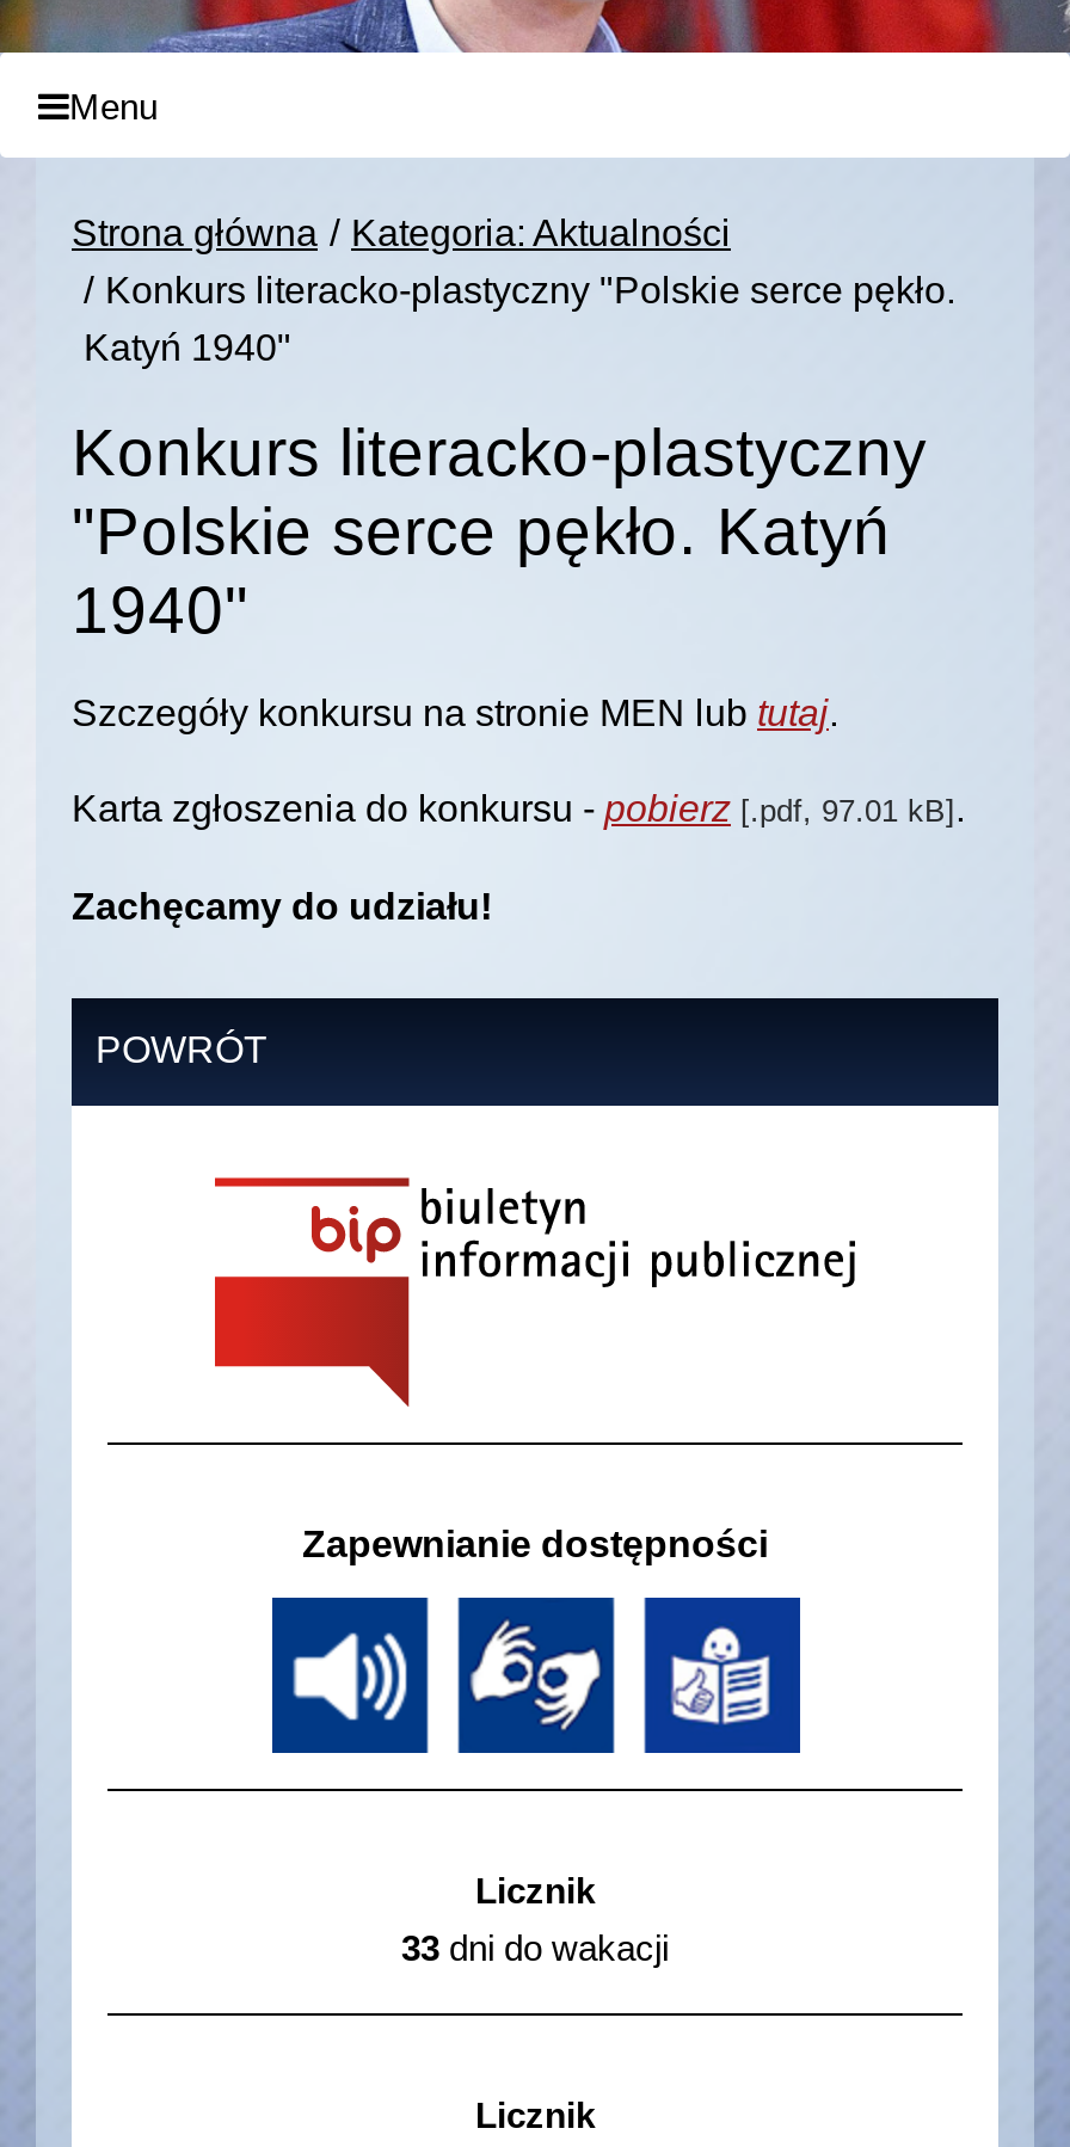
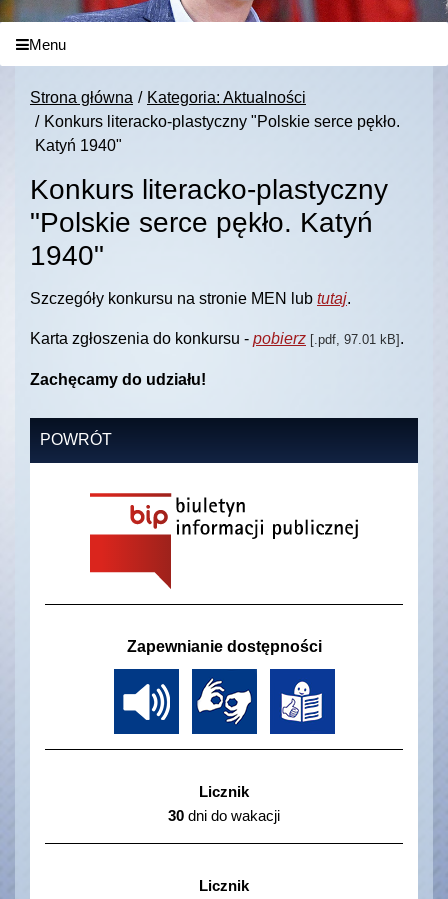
[401,1927,669,1968] 33 dni do wakacji -> [168,807,280,824] 30 dni do wakacji

